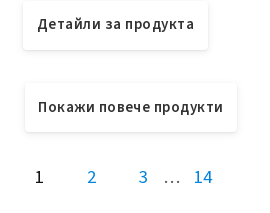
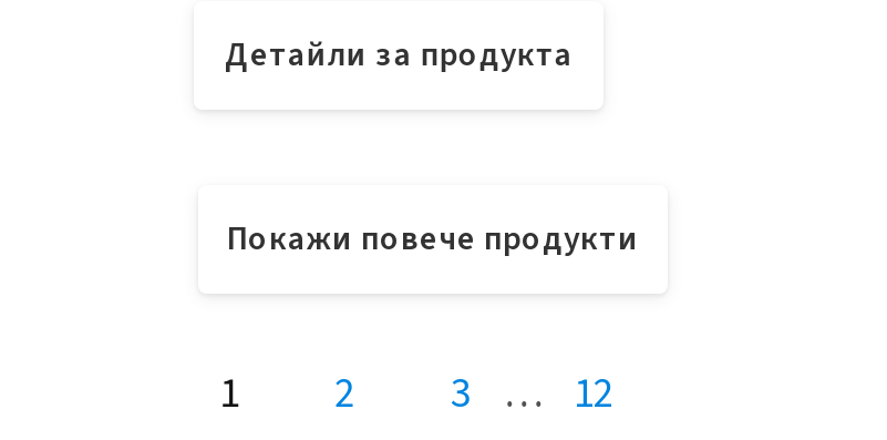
[35,164,212,191] 1 2 3 … 14 -> [219,364,613,424] 1 2 3 … 12

